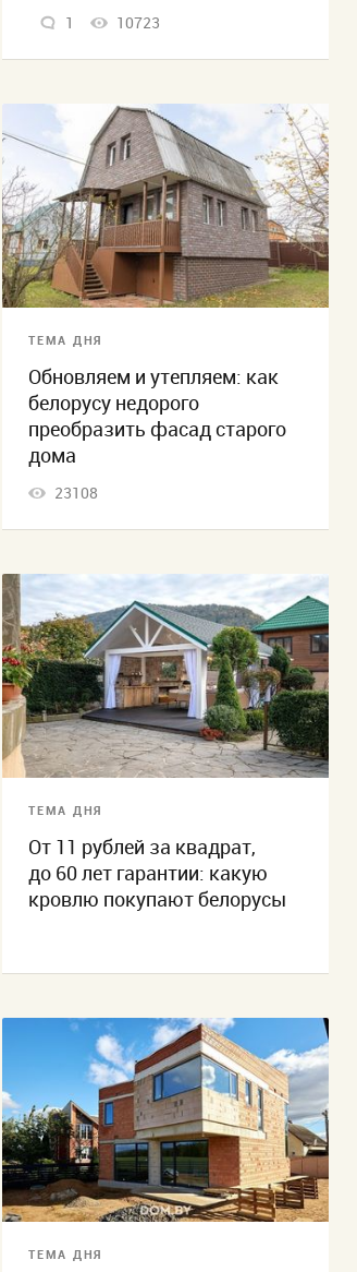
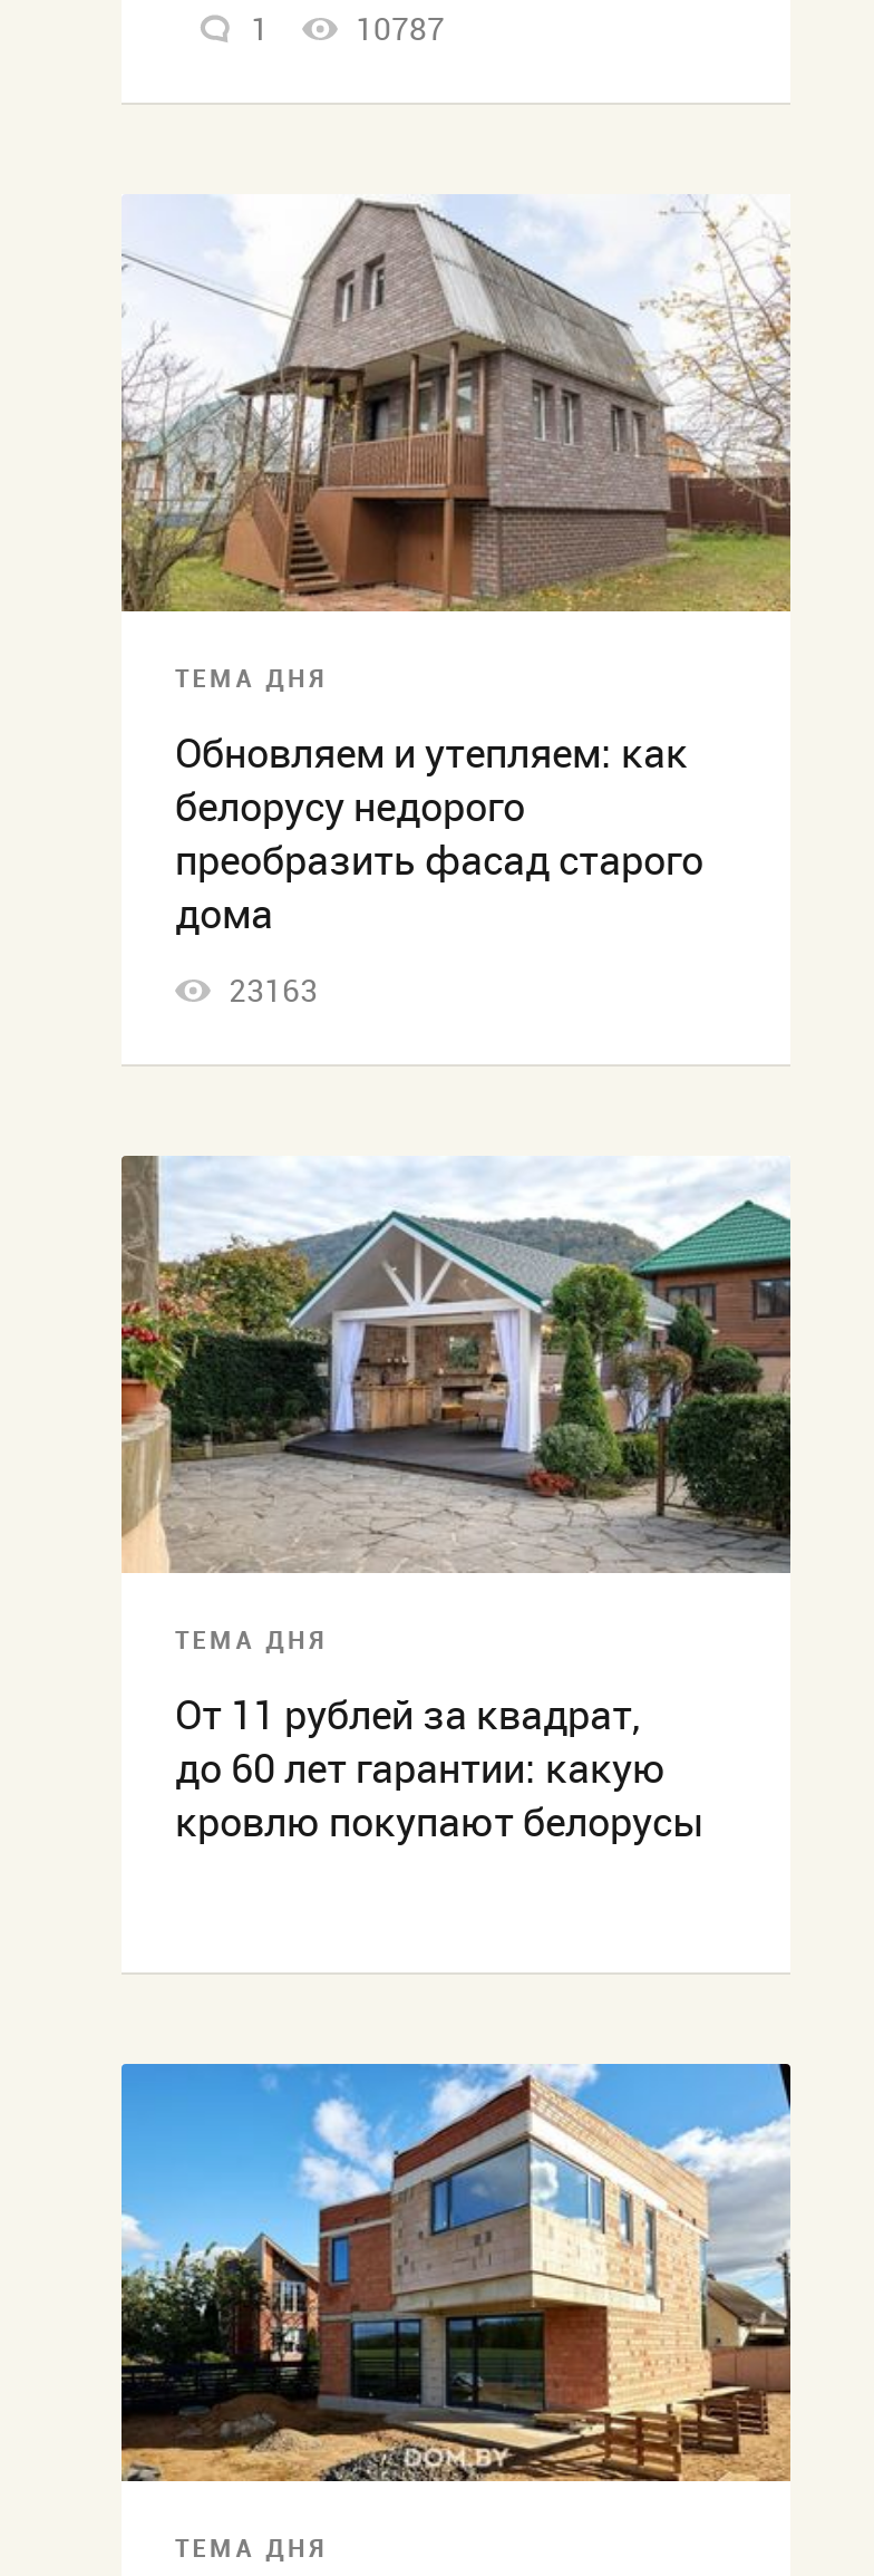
[116,14,160,32] 10723 -> [356,11,445,47] 10787
[54,484,98,502] 23108 -> [229,973,318,1009] 23163

